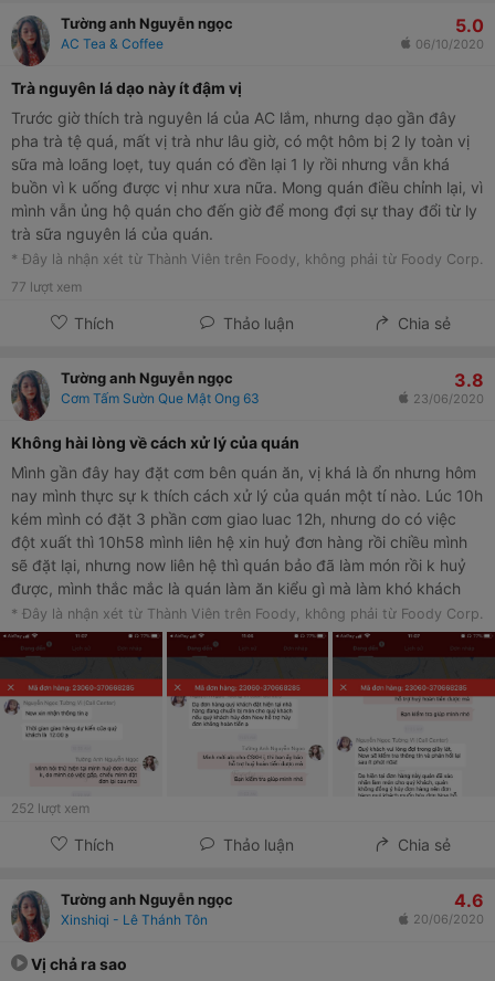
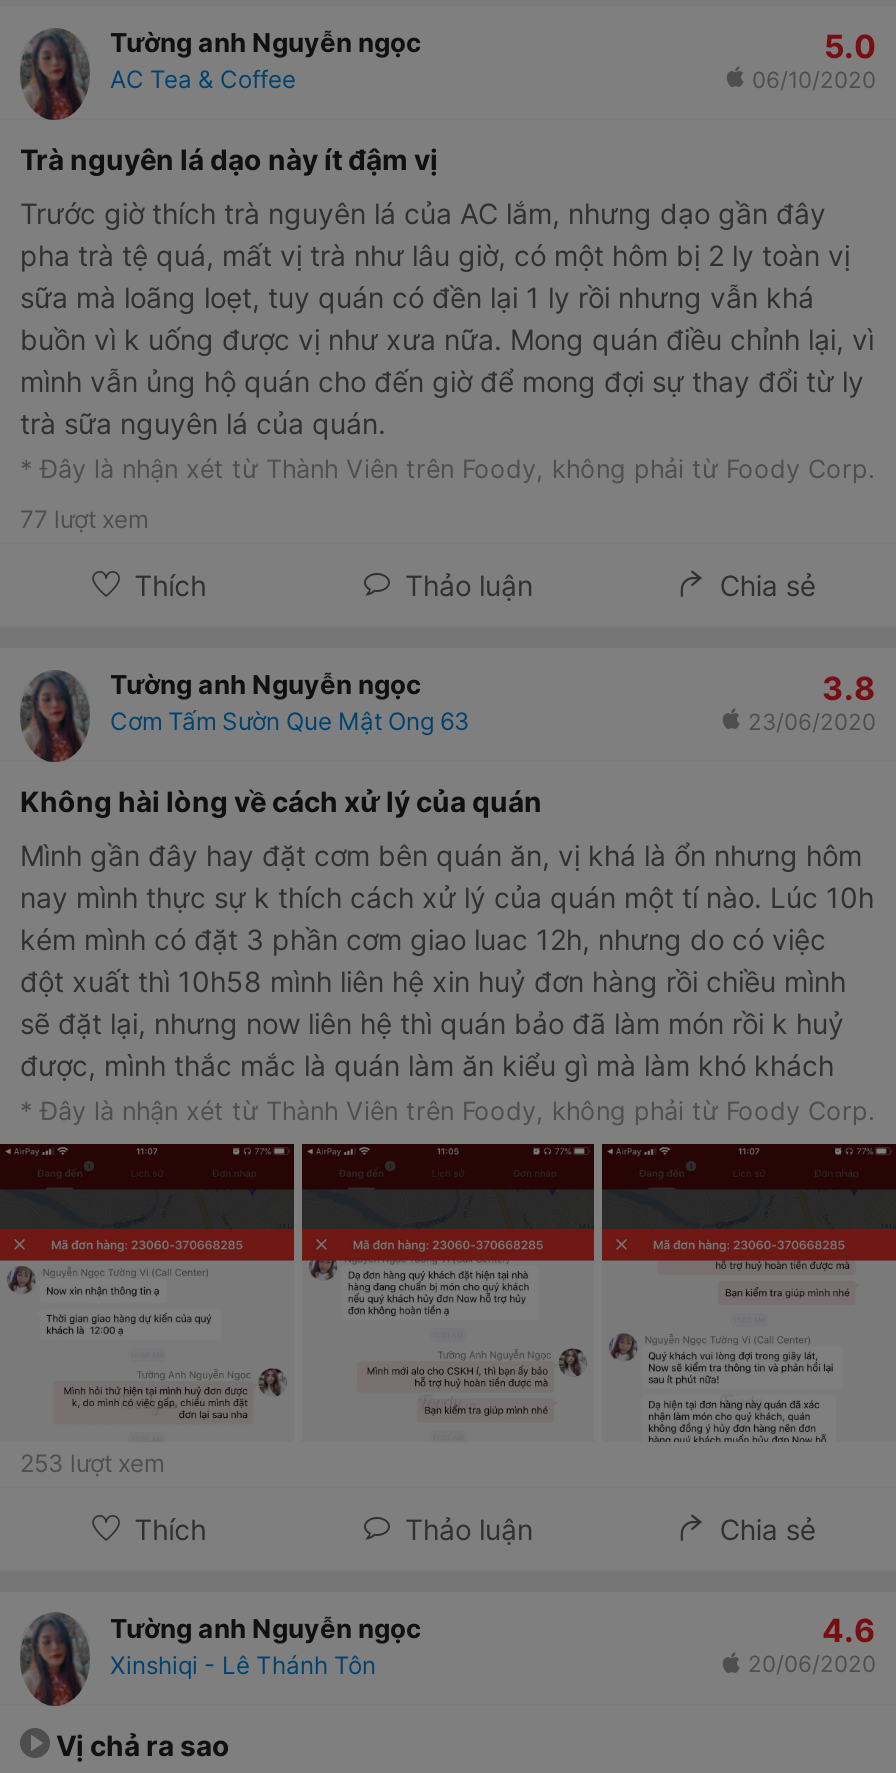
[11,799,89,816] 252 lượt xem -> [20,1447,164,1477] 253 lượt xem

